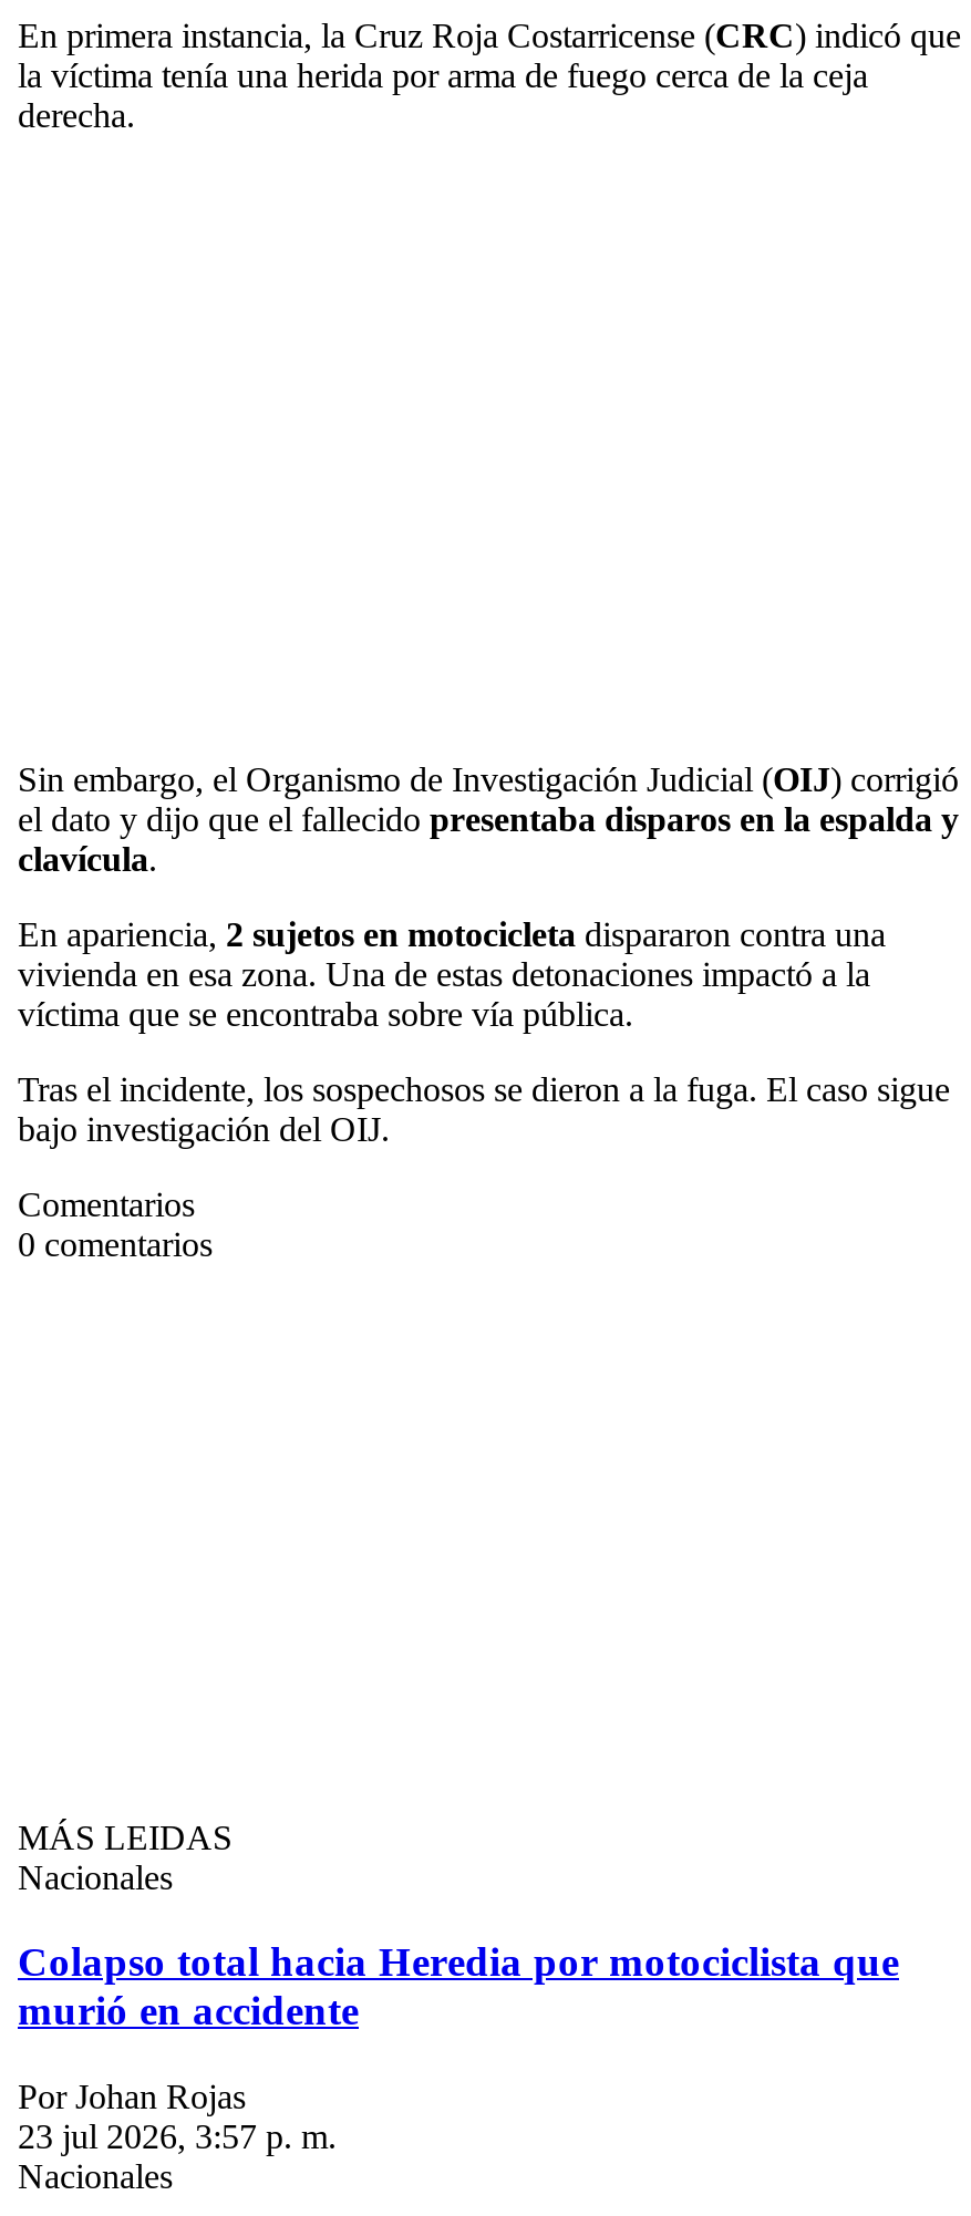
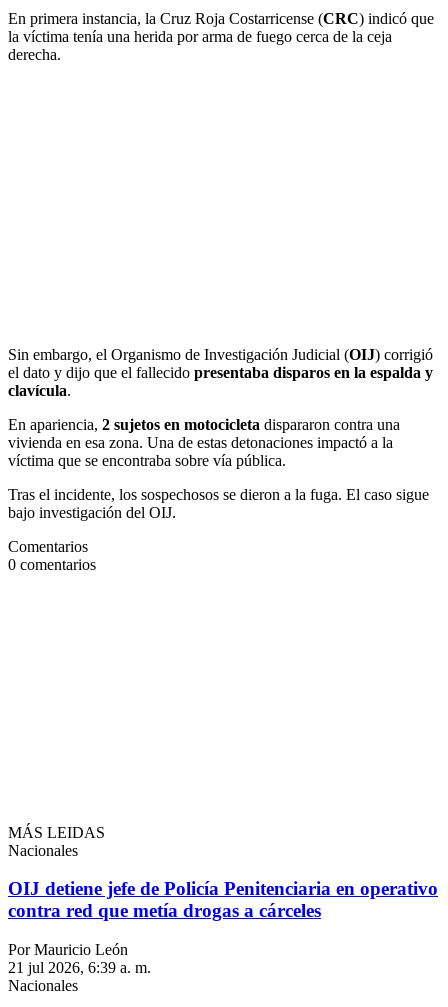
[18,1939,899,2034] Colapso total hacia Heredia por motociclista que | murió en accidente -> [8,878,438,921] OIJ detiene jefe de Policía Penitenciaria en operativo | contra red que metía drogas a cárceles
[18,2078,337,2156] Por Johan Rojas | 23 jul 2026, 3:57 p. m. -> [8,941,151,976] Por Mauricio León | 21 jul 2026, 6:39 a. m.

